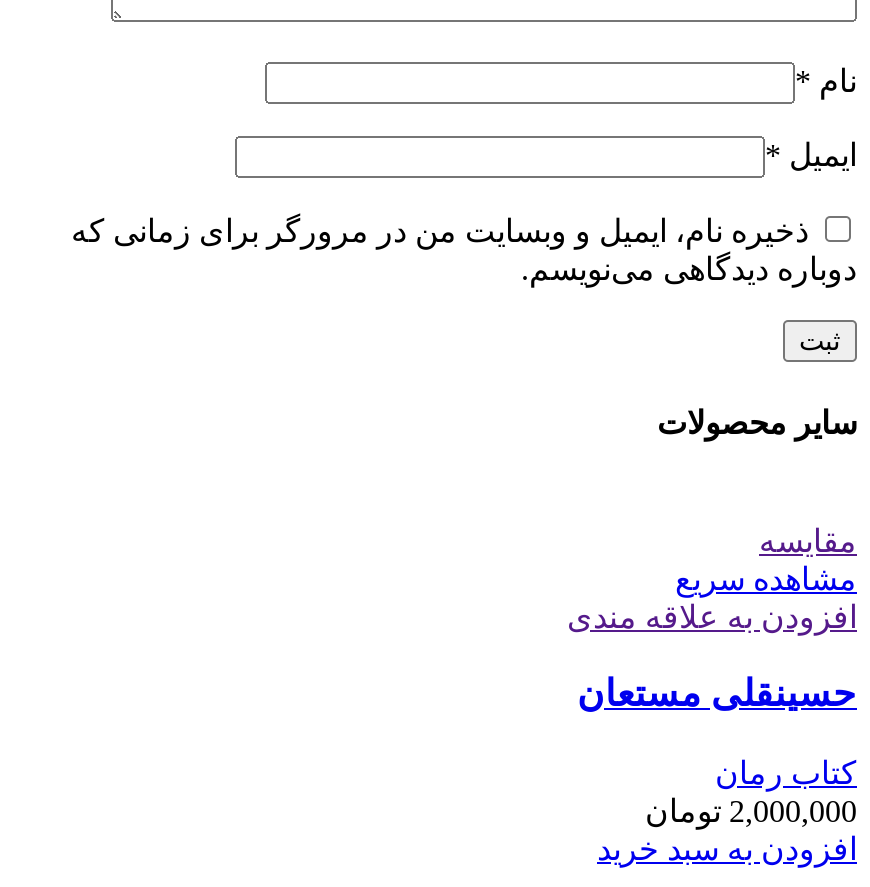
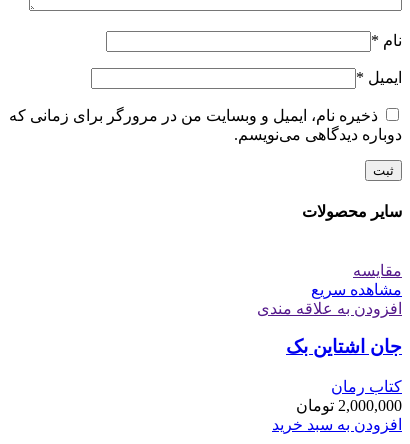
[577,673,857,715] حسینقلی مستعان -> [286,336,402,357] جان اشتاین بک

